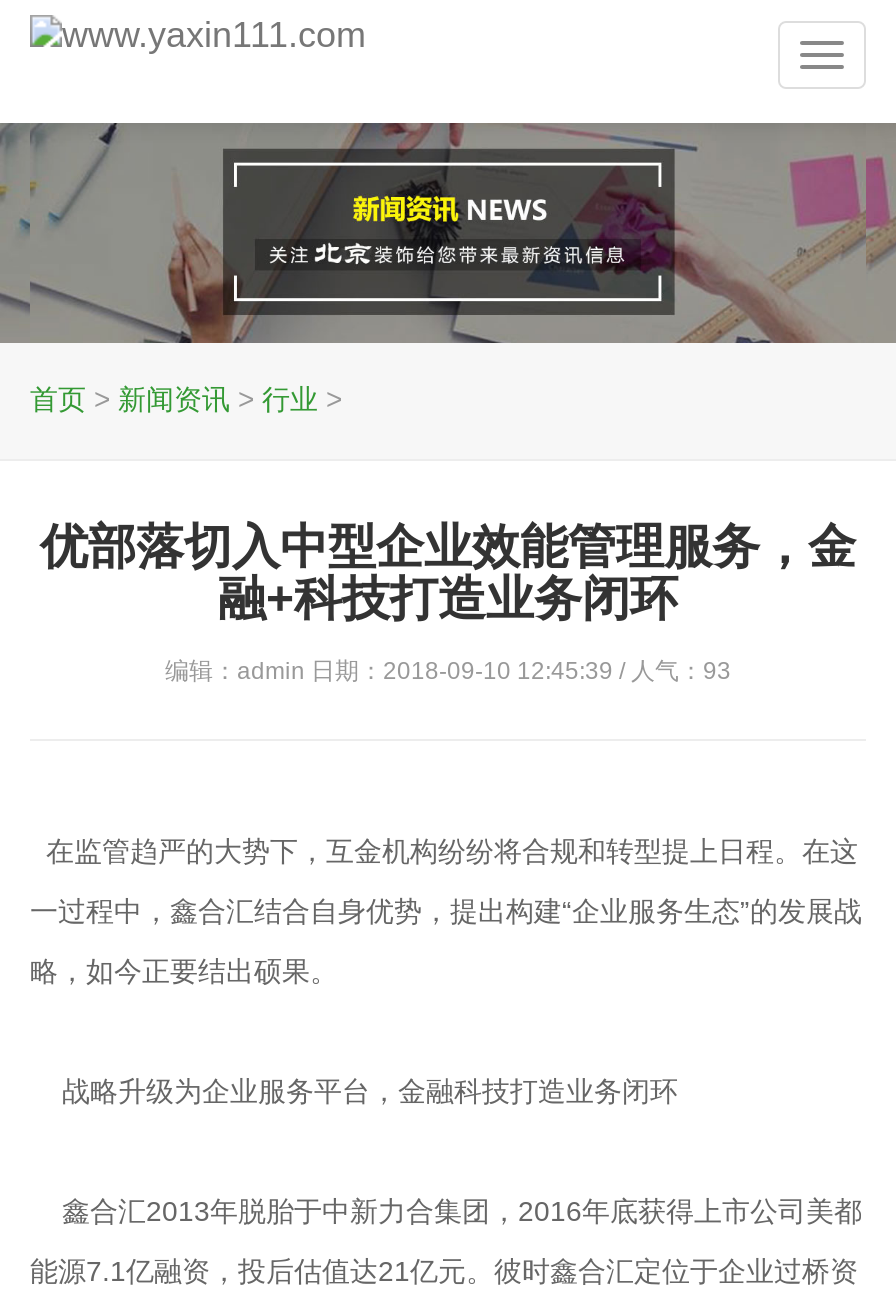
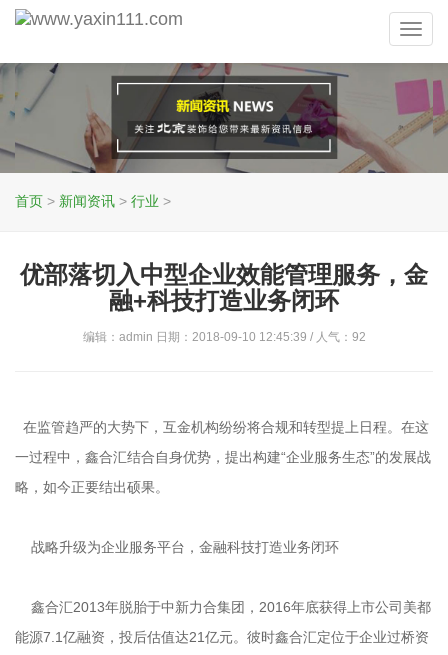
[165,657,731,685] 编辑：admin 日期：2018-09-10 12:45:39 / 人气：93 -> [82,330,365,344] 编辑：admin 日期：2018-09-10 12:45:39 / 人气：92

